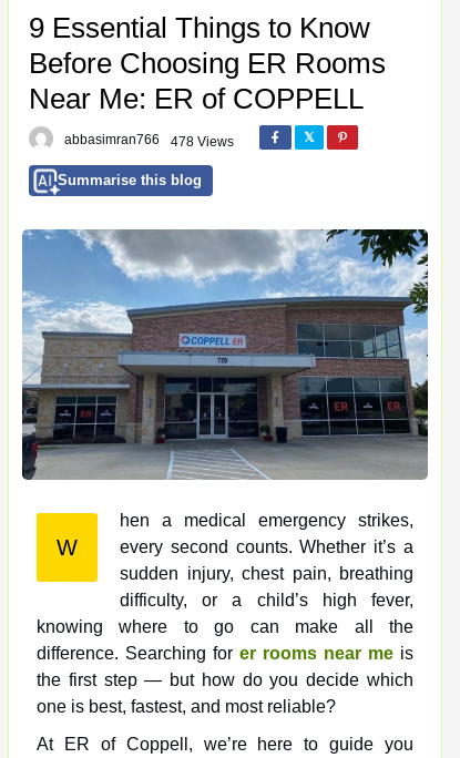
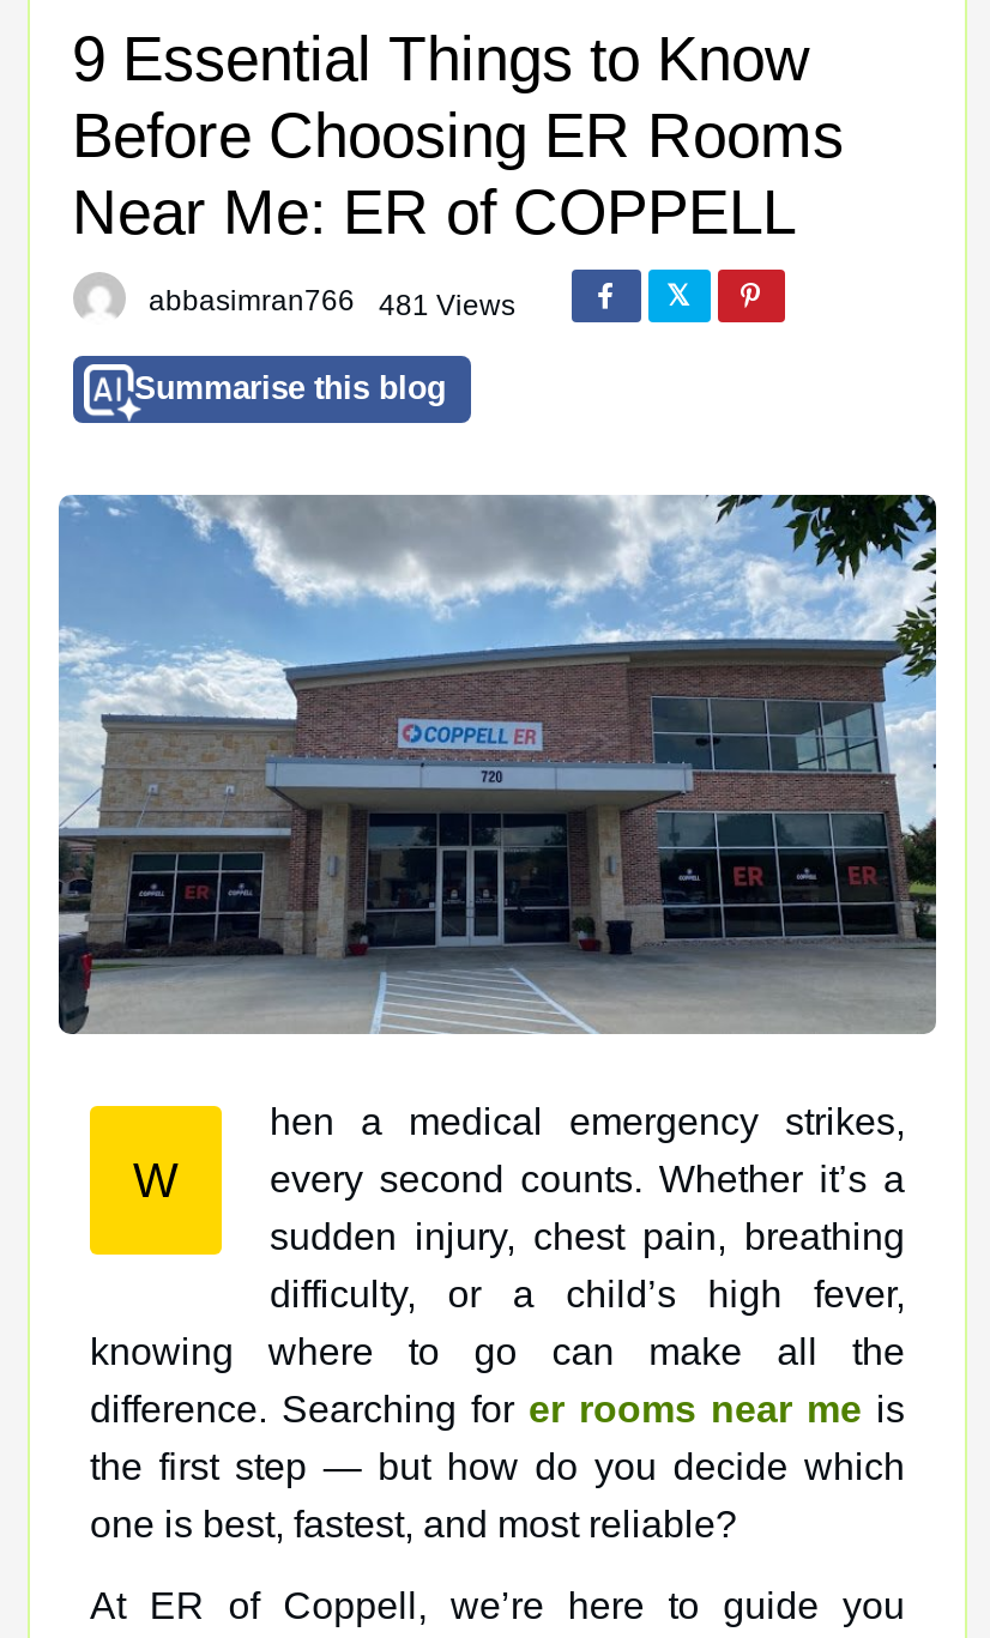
[64,132,233,150] abbasimran766 478 Views -> [149,284,515,323] abbasimran766 481 Views

